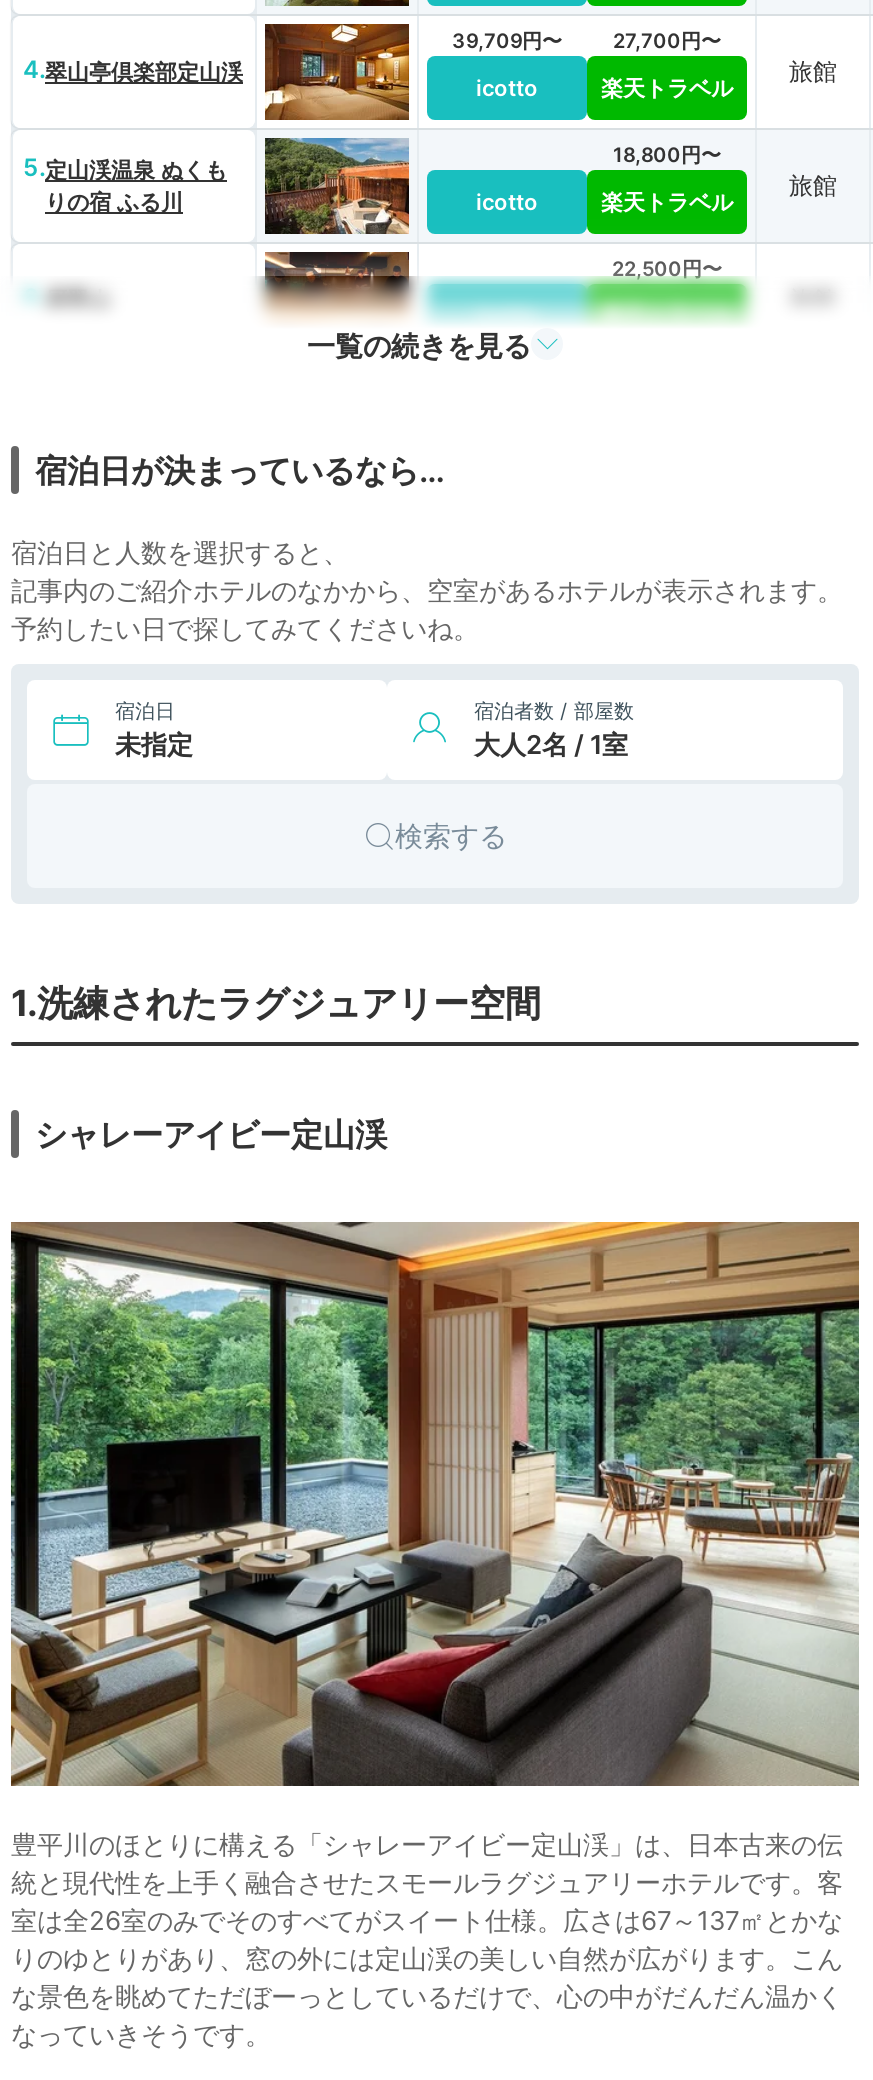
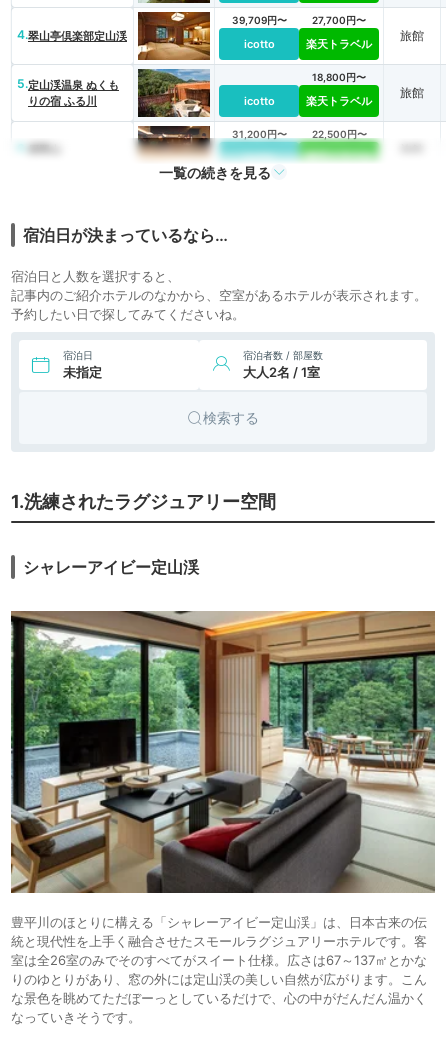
none -> [231,128,286,140] 31,200円〜

